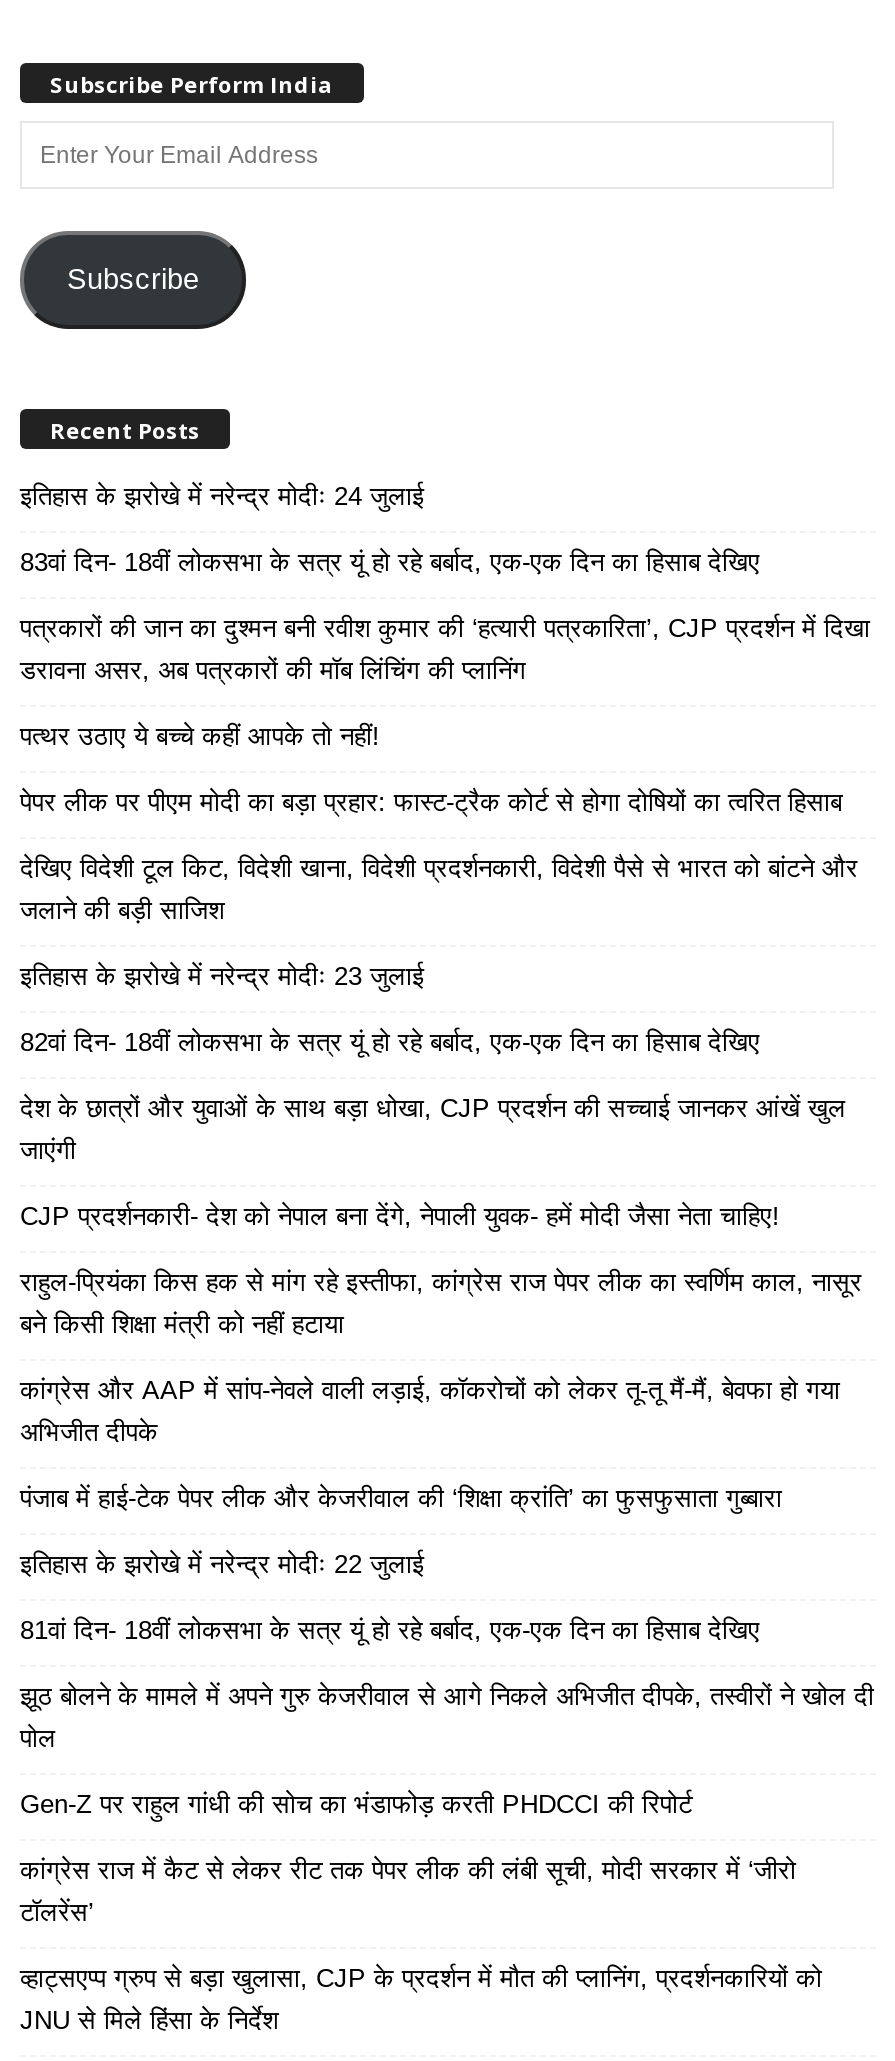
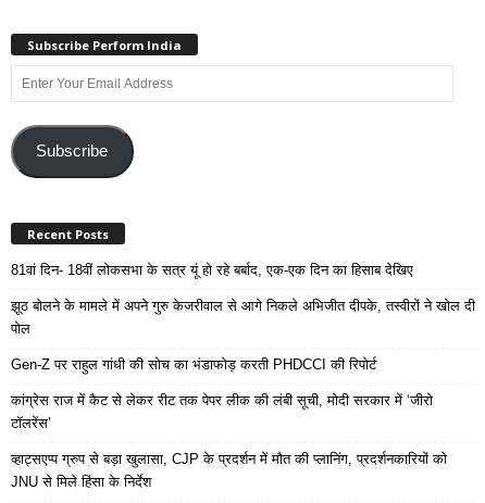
[20,482,870,1580] इतिहास के झरोखे में नरेन्द्र मोदीः 24 जुलाई | 83वां दिन- 18वीं लोकसभा के सत्र यूं हो रहे बर्बाद, एक-एक दिन का हिसाब देखिए | पत्रकारों की जान का दुश्मन बनी रवीश कुमार की ‘हत्यारी पत्रकारिता’, CJP प्रदर्शन में दिखा | डरावना असर, अब पत्रकारों की मॉब लिंचिंग की प्लानिंग | पत्थर उठाए ये बच्चे कहीं आपके तो नहीं! | पेपर लीक पर पीएम मोदी का बड़ा प्रहार: फास्ट-ट्रैक कोर्ट से होगा दोषियों का त्वरित हिसाब | देखिए विदेशी टूल किट, विदेशी खाना, विदेशी प्रदर्शनकारी, विदेशी पैसे से भारत को बांटने और | जलाने की बड़ी साजिश | इतिहास के झरोखे में नरेन्द्र मोदीः 23 जुलाई | 82वां दिन- 18वीं लोकसभा के सत्र यूं हो रहे बर्बाद, एक-एक दिन का हिसाब देखिए | देश के छात्रों और युवाओं के साथ बड़ा धोखा, CJP प्रदर्शन की सच्चाई जानकर आंखें खुल | जाएंगी | CJP प्रदर्शनकारी- देश को नेपाल बना देंगे, नेपाली युवक- हमें मोदी जैसा नेता चाहिए! | राहुल-प्रियंका किस हक से मांग रहे इस्तीफा, कांग्रेस राज पेपर लीक का स्वर्णिम काल, नासूर | बने किसी शिक्षा मंत्री को नहीं हटाया | कांग्रेस और AAP में सांप-नेवले वाली लड़ाई, कॉकरोचों को लेकर तू-तू मैं-मैं, बेवफा हो गया | अभिजीत दीपके | पंजाब में हाई-टेक पेपर लीक और केजरीवाल की ‘शिक्षा क्रांति’ का फुसफुसाता गुब्बारा | इतिहास के झरोखे में नरेन्द्र मोदीः 22 जुलाई -> none

